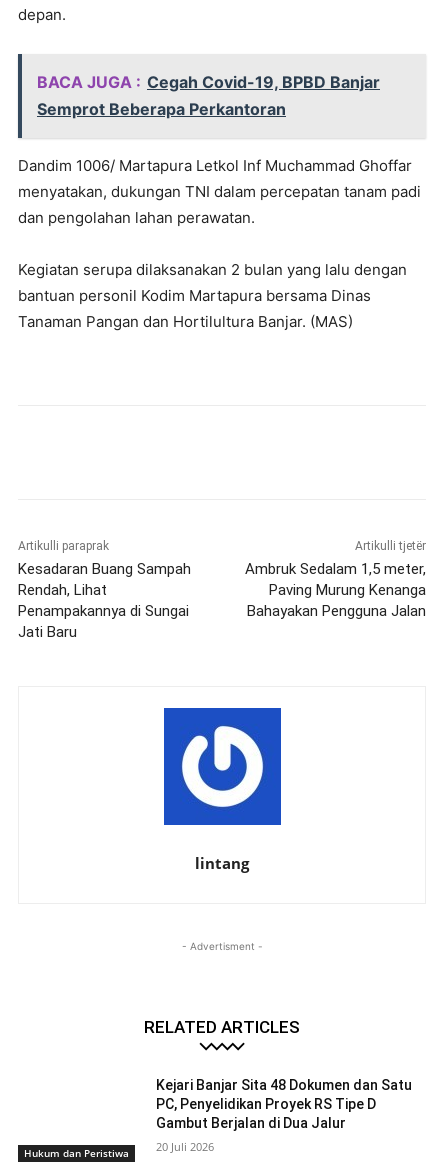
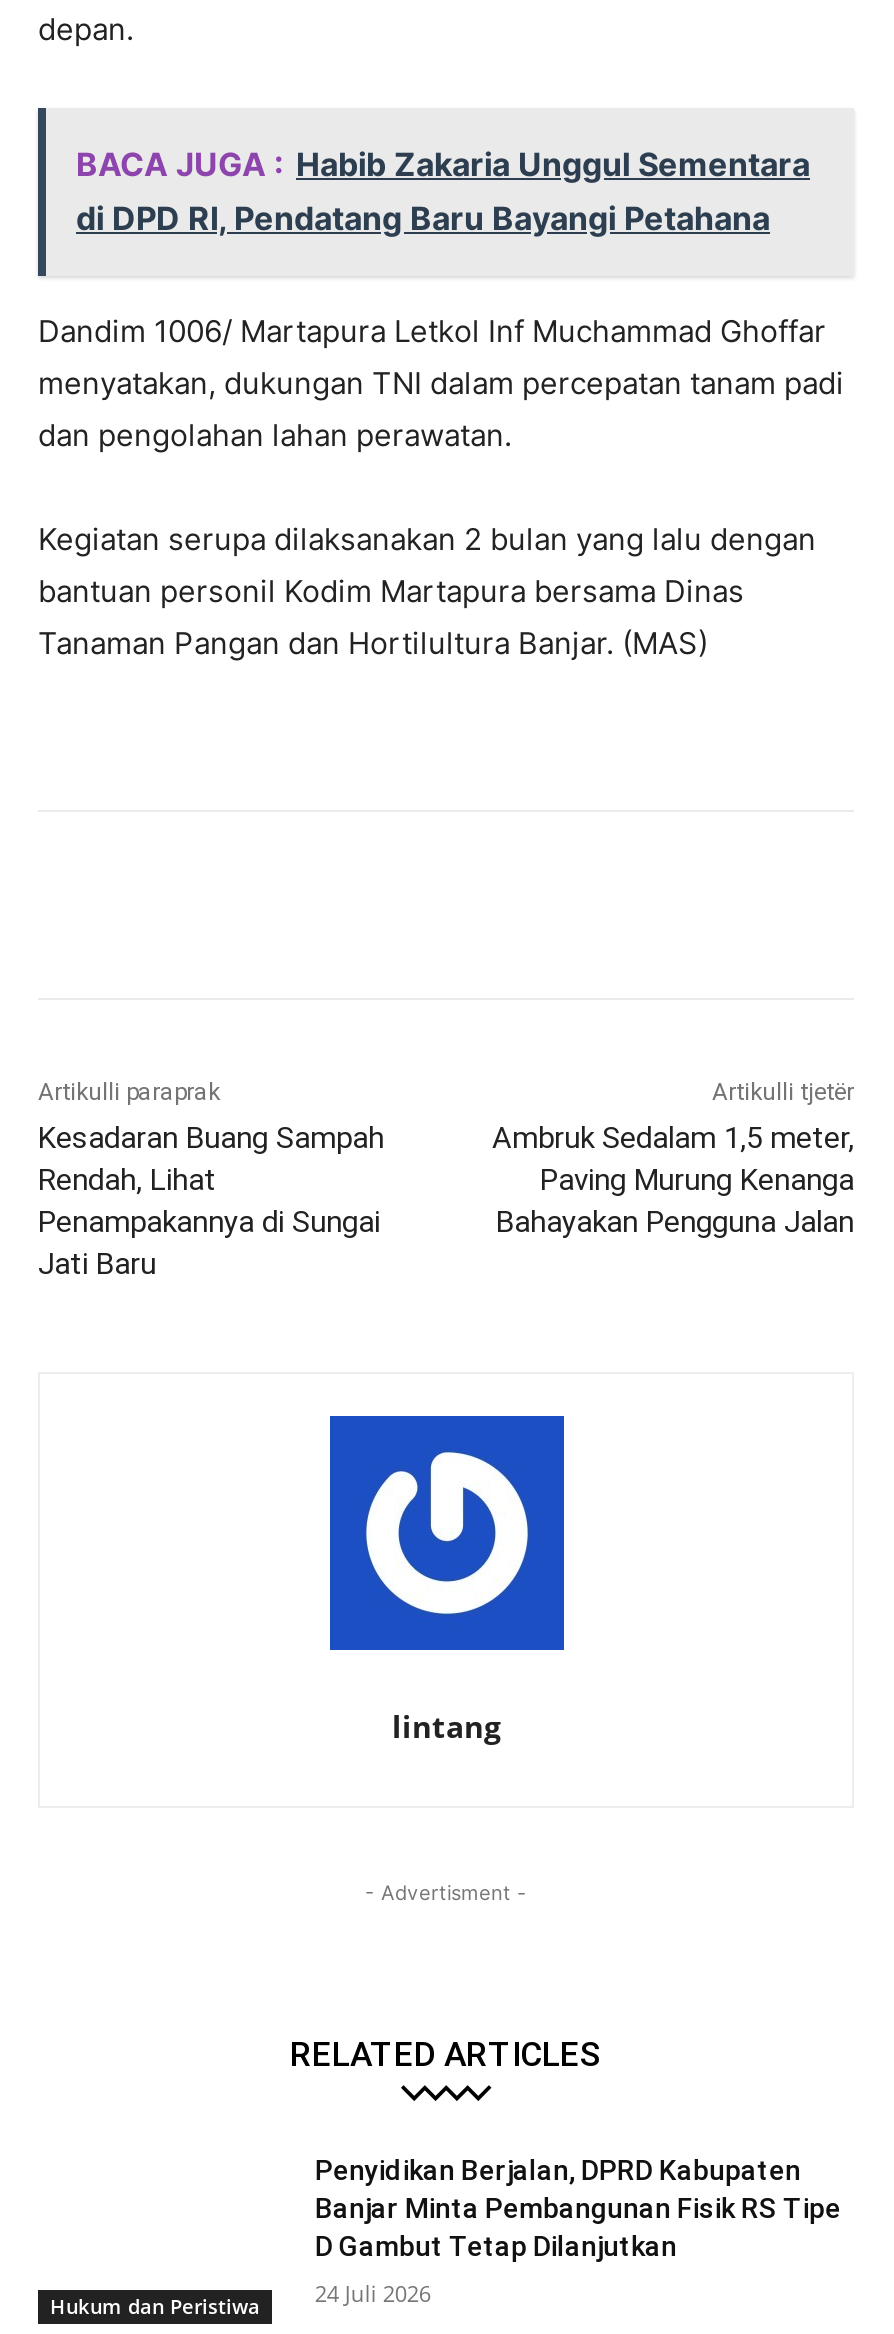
[37,72,380,119] BACA JUGA : Cegah Covid-19, BPBD Banjar | Semprot Beberapa Perkantoran -> [76,144,810,238] BACA JUGA : Habib Zakaria Unggul Sementara | di DPD RI, Pendatang Baru Bayangi Petahana
[156,1077,412,1131] Kejari Banjar Sita 48 Dokumen dan Satu | PC, Penyelidikan Proyek RS Tipe D | Gambut Berjalan di Dua Jalur -> [315,2154,841,2262] Penyidikan Berjalan, DPRD Kabupaten | Banjar Minta Pembangunan Fisik RS Tipe | D Gambut Tetap Dilanjutkan
[24,1139,214,1160] Hukum dan Peristiwa 20 Juli 2026 -> [50,2278,431,2319] Hukum dan Peristiwa 24 Juli 2026

